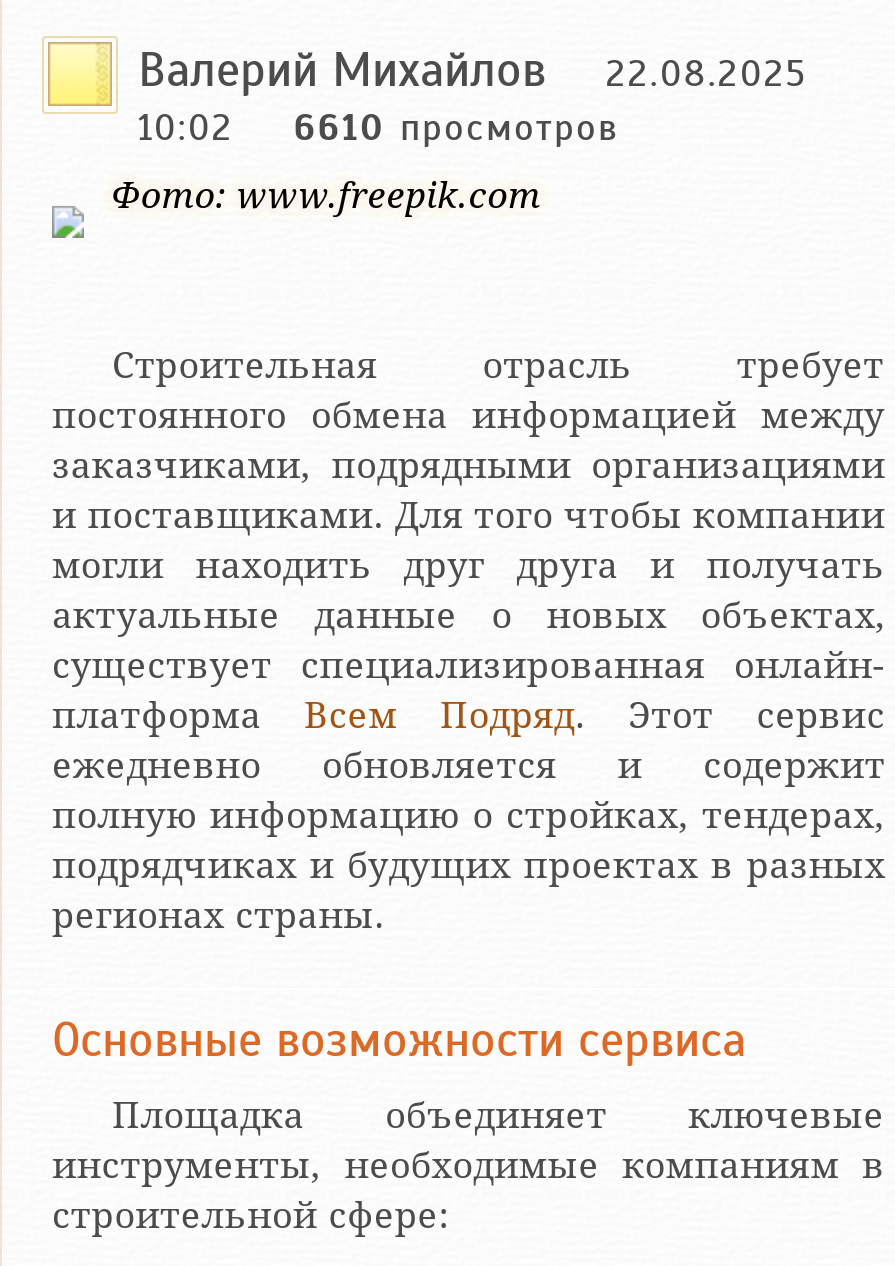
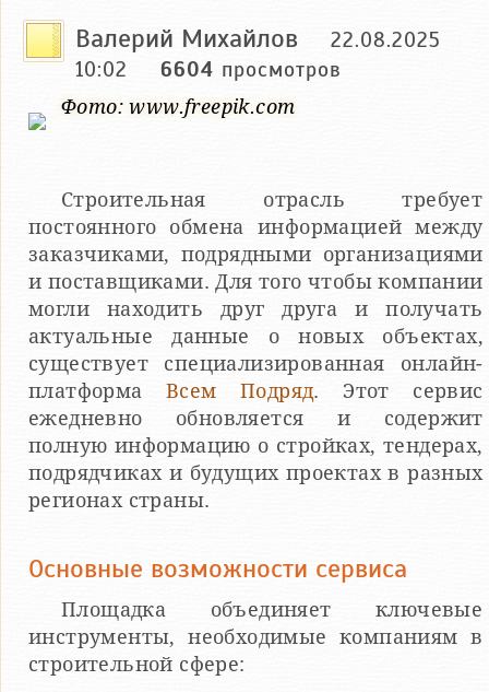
[138,104,620,150] 10:02 6610 просмотров -> [75,57,342,82] 10:02 6604 просмотров

